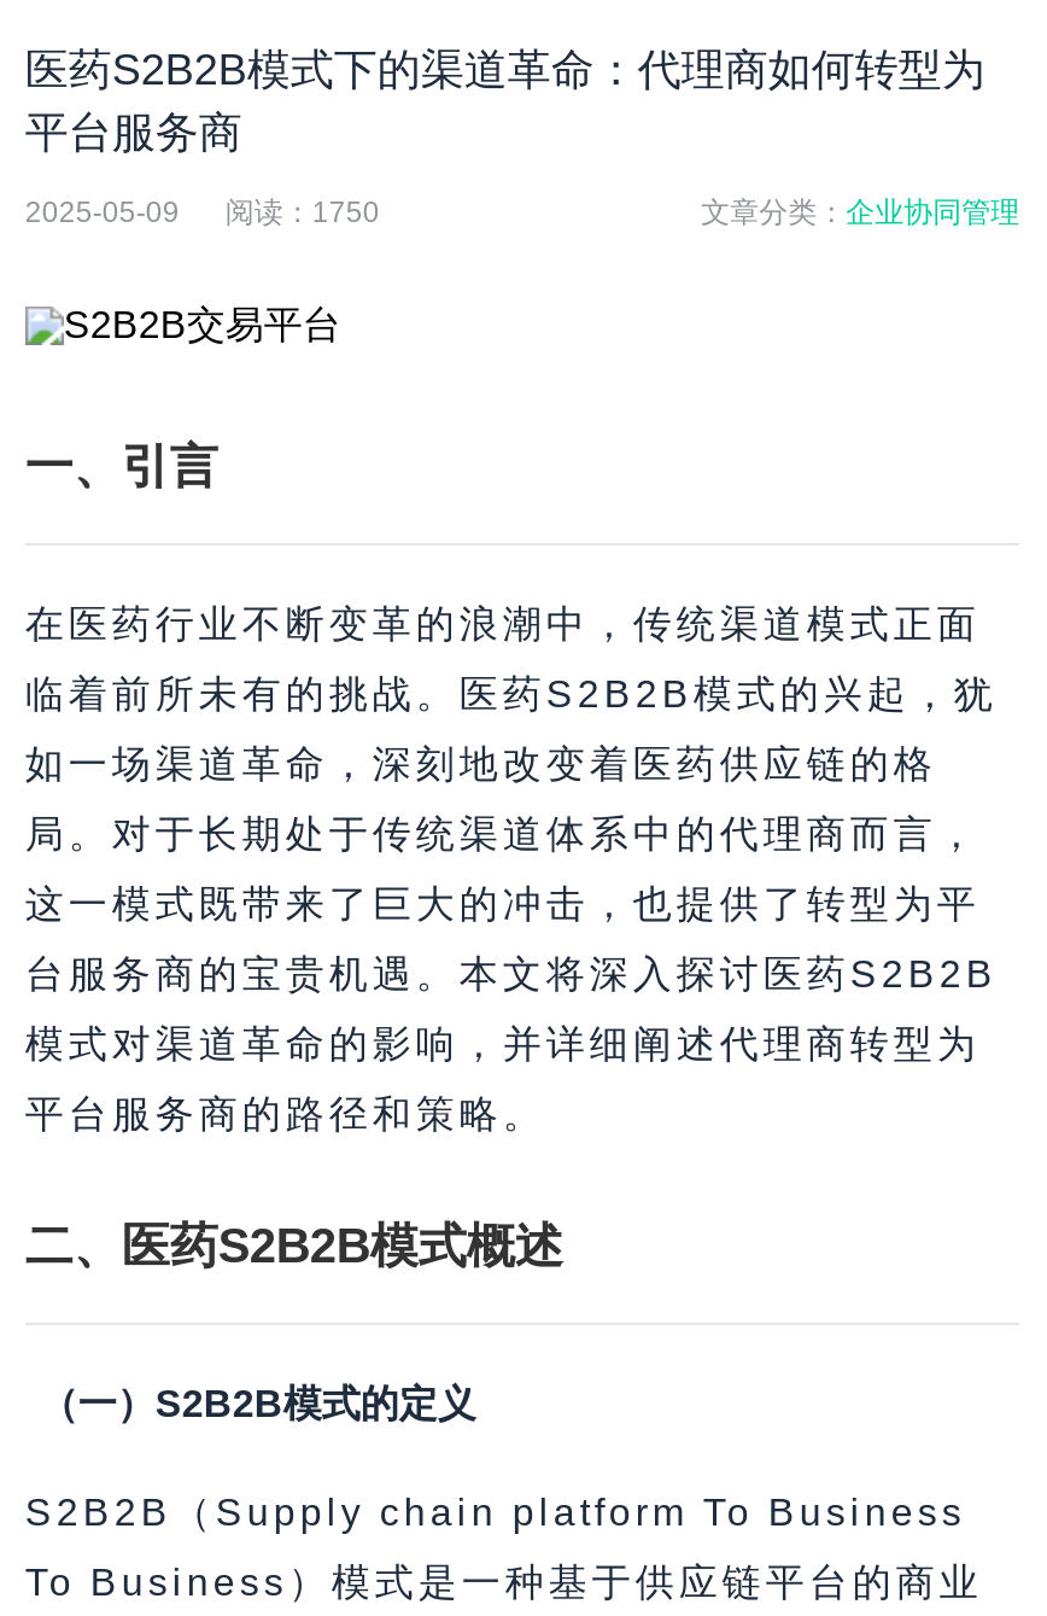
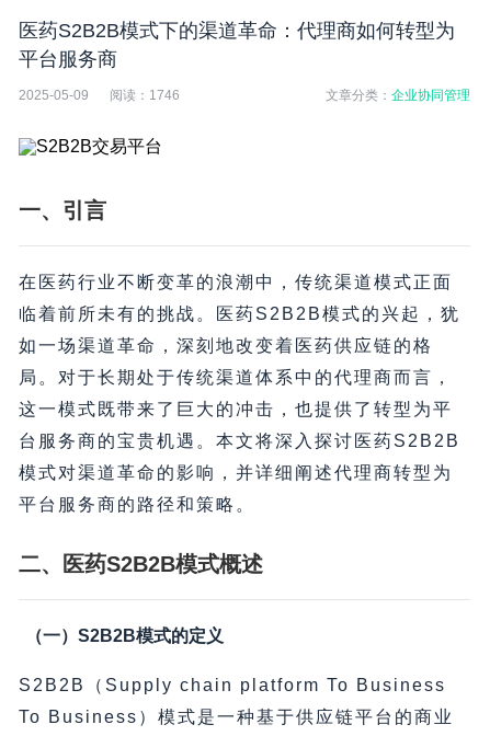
[25,196,380,230] 2025-05-09 阅读：1750 -> [19,88,180,103] 2025-05-09 阅读：1746

